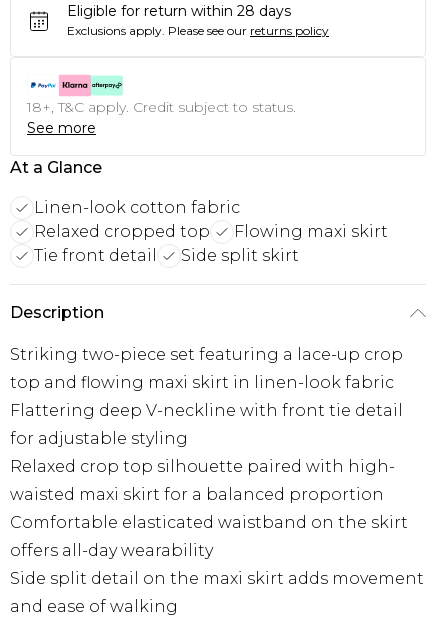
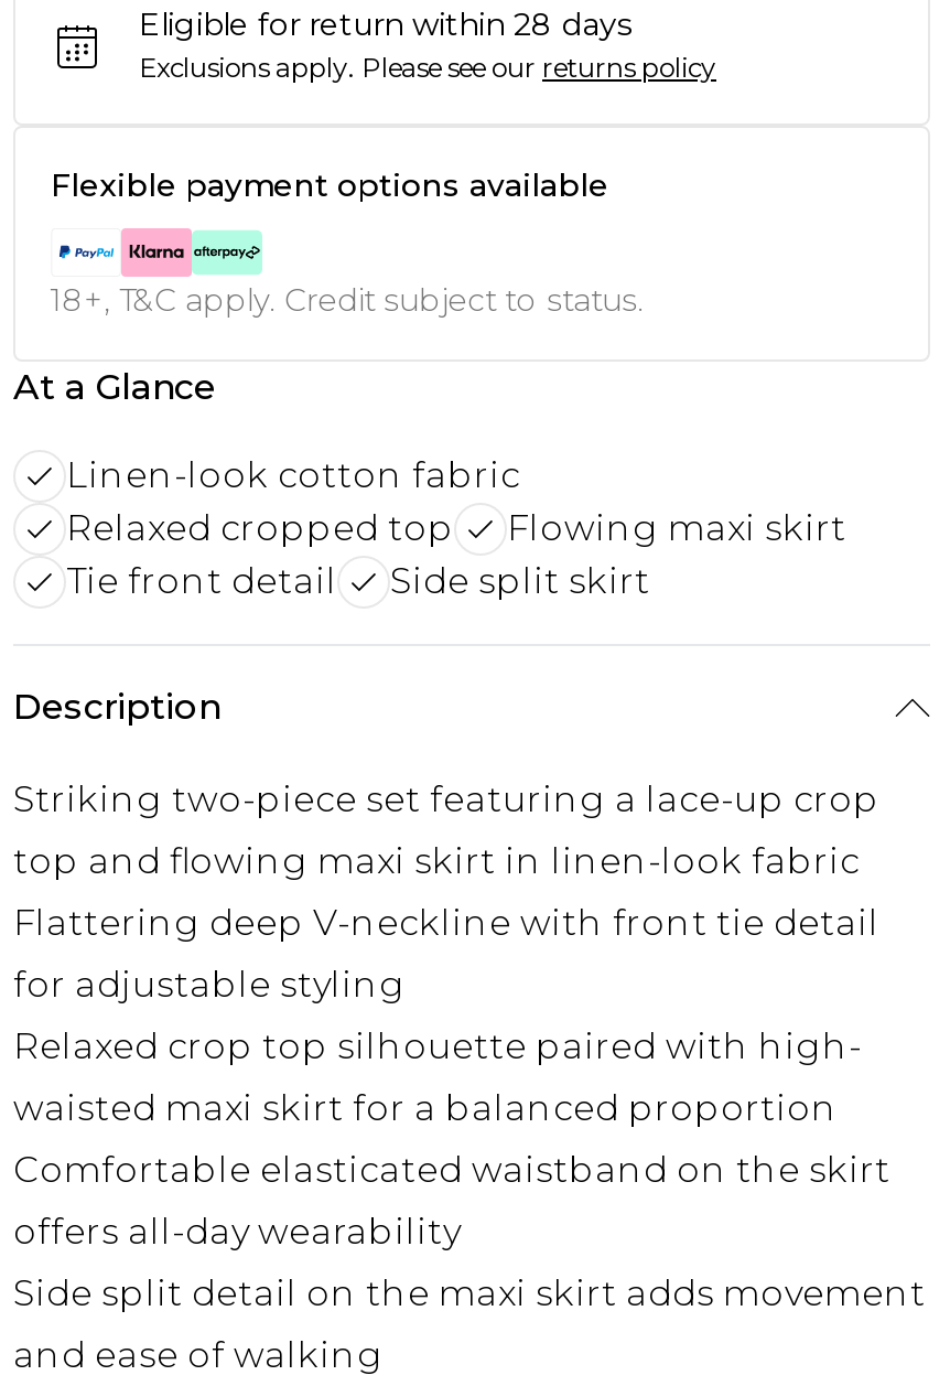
none -> [51,166,608,206] Flexible payment options available
moved [27,98,296,116] -> [51,281,644,320]: 18+, T&C apply. Credit subject to status.
[27,119,96,137] See more -> none

